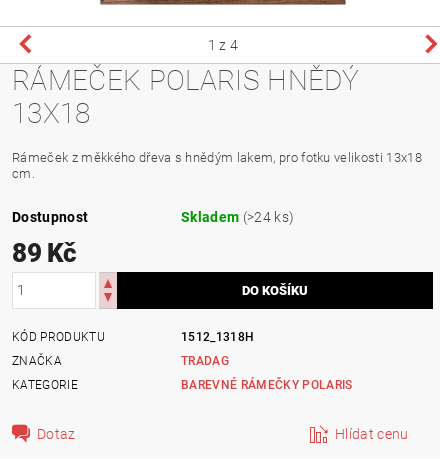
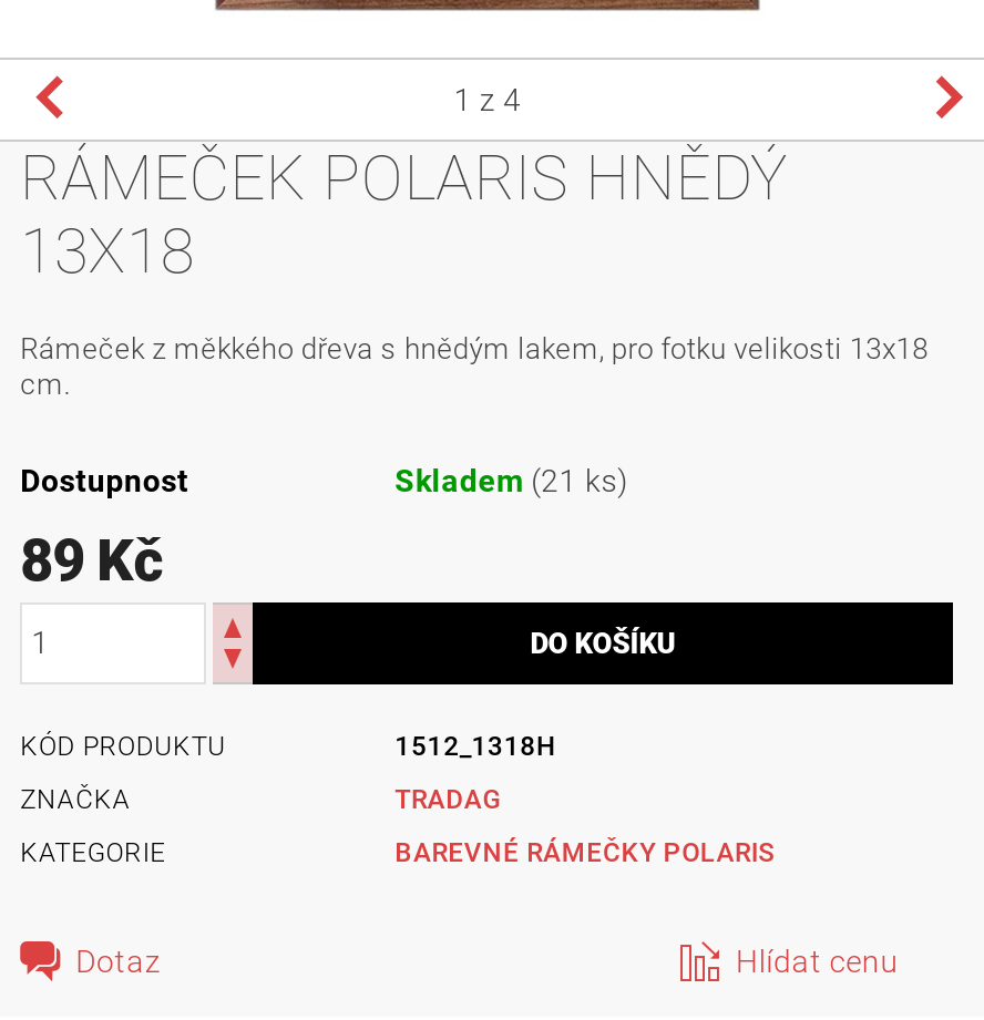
[181,209,294,225] Skladem (>24 ks) -> [395,463,629,498] Skladem (21 ks)

